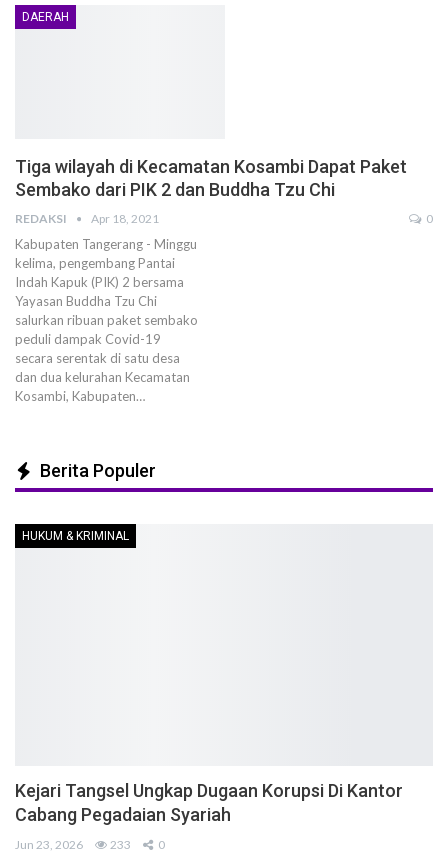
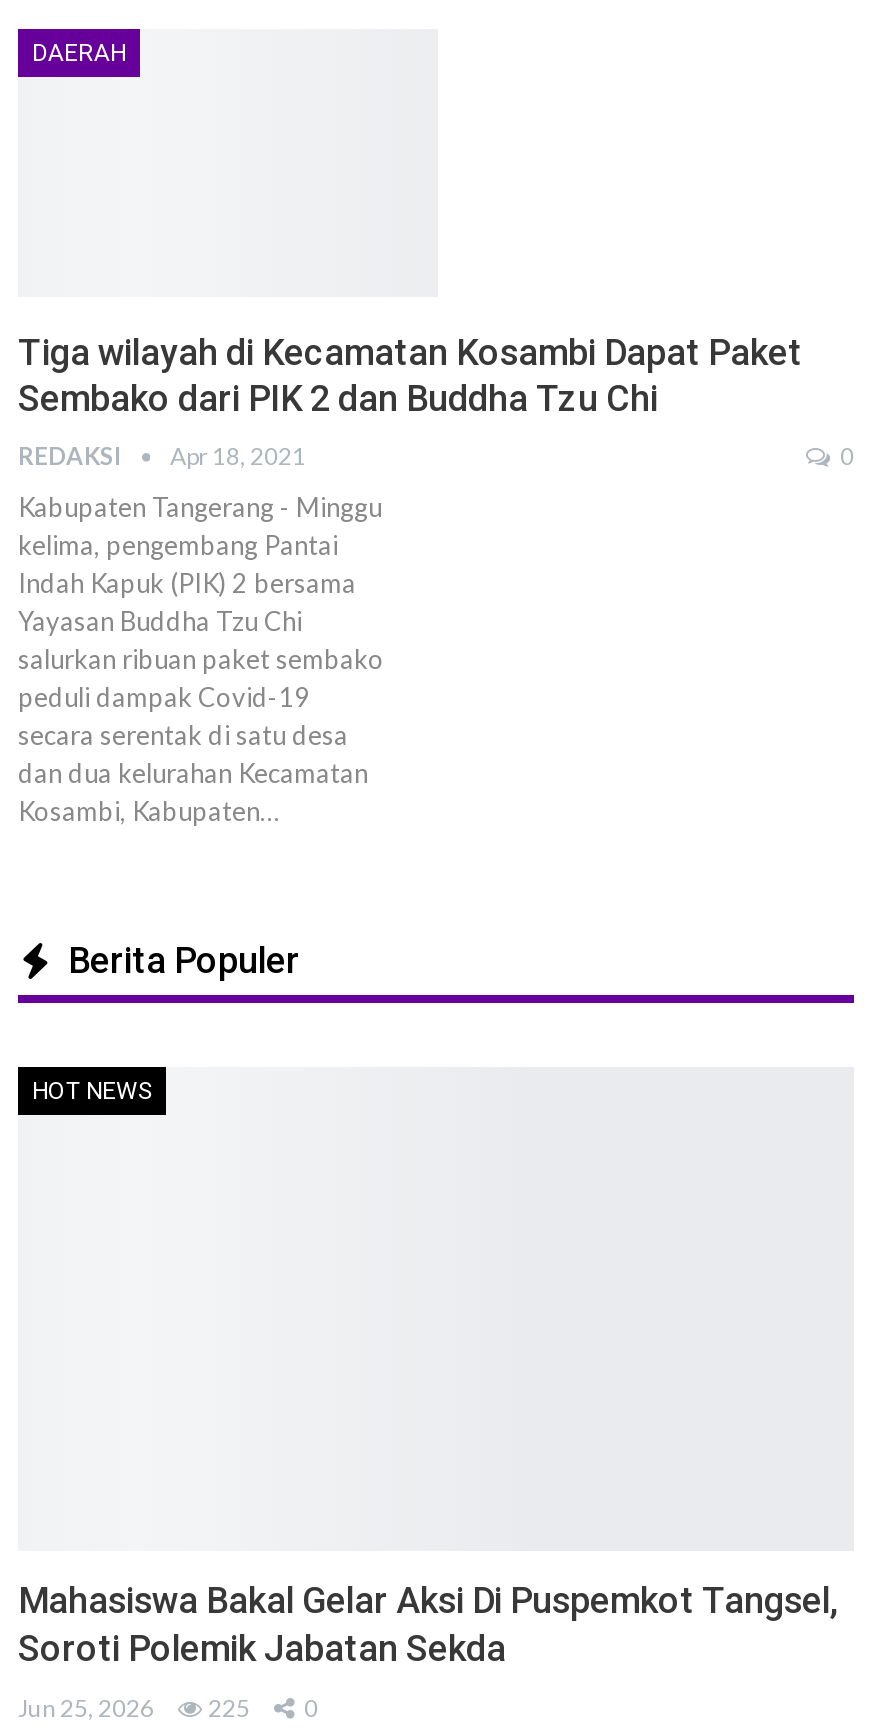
[22,529,129,543] HUKUM & KRIMINAL -> [32,1077,152,1105] HOT NEWS
[15,780,403,825] Kejari Tangsel Ungkap Dugaan Korupsi Di Kantor | Cabang Pegadaian Syariah -> [18,1580,838,1670] Mahasiswa Bakal Gelar Aksi Di Puspemkot Tangsel, | Soroti Polemik Jabatan Sekda
[15,837,131,852] Jun 23, 2026 | 233 -> [18,1694,250,1724] Jun 25, 2026 | 225

